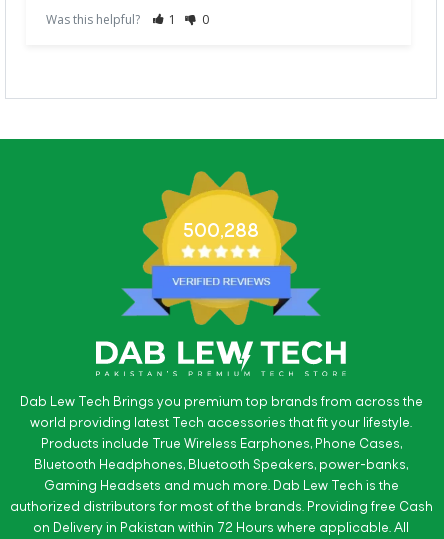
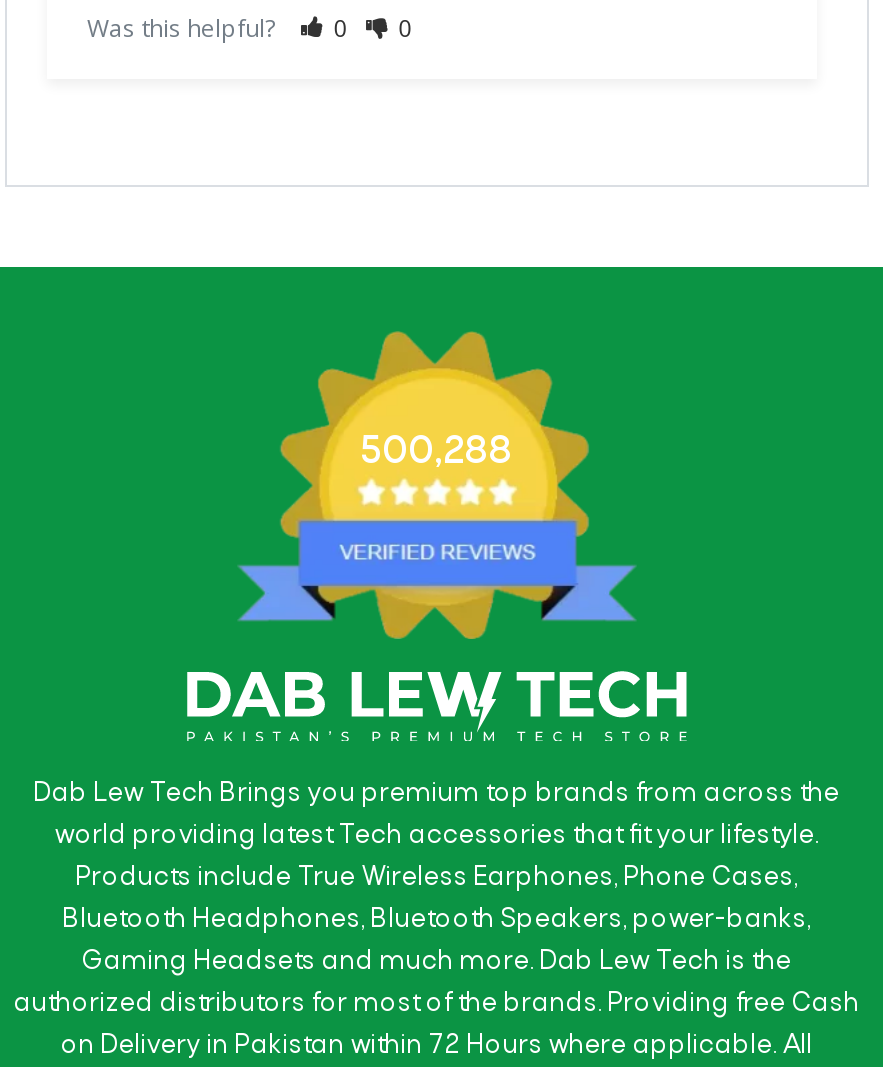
[46,10,209,27] Was this helpful? 1 0 -> [87,10,413,44] Was this helpful? 0 0

